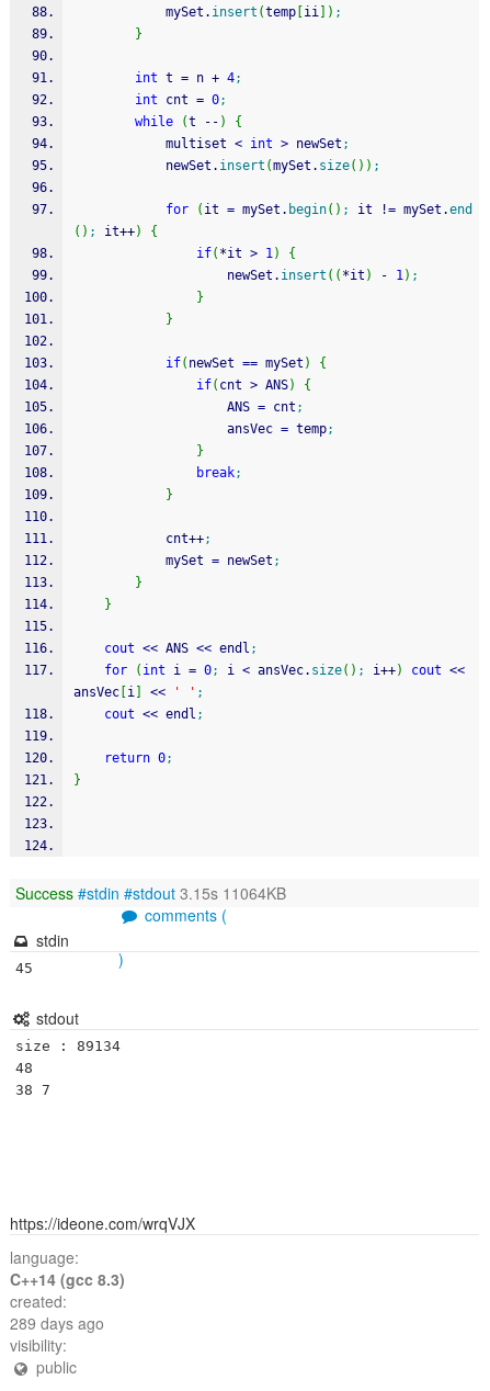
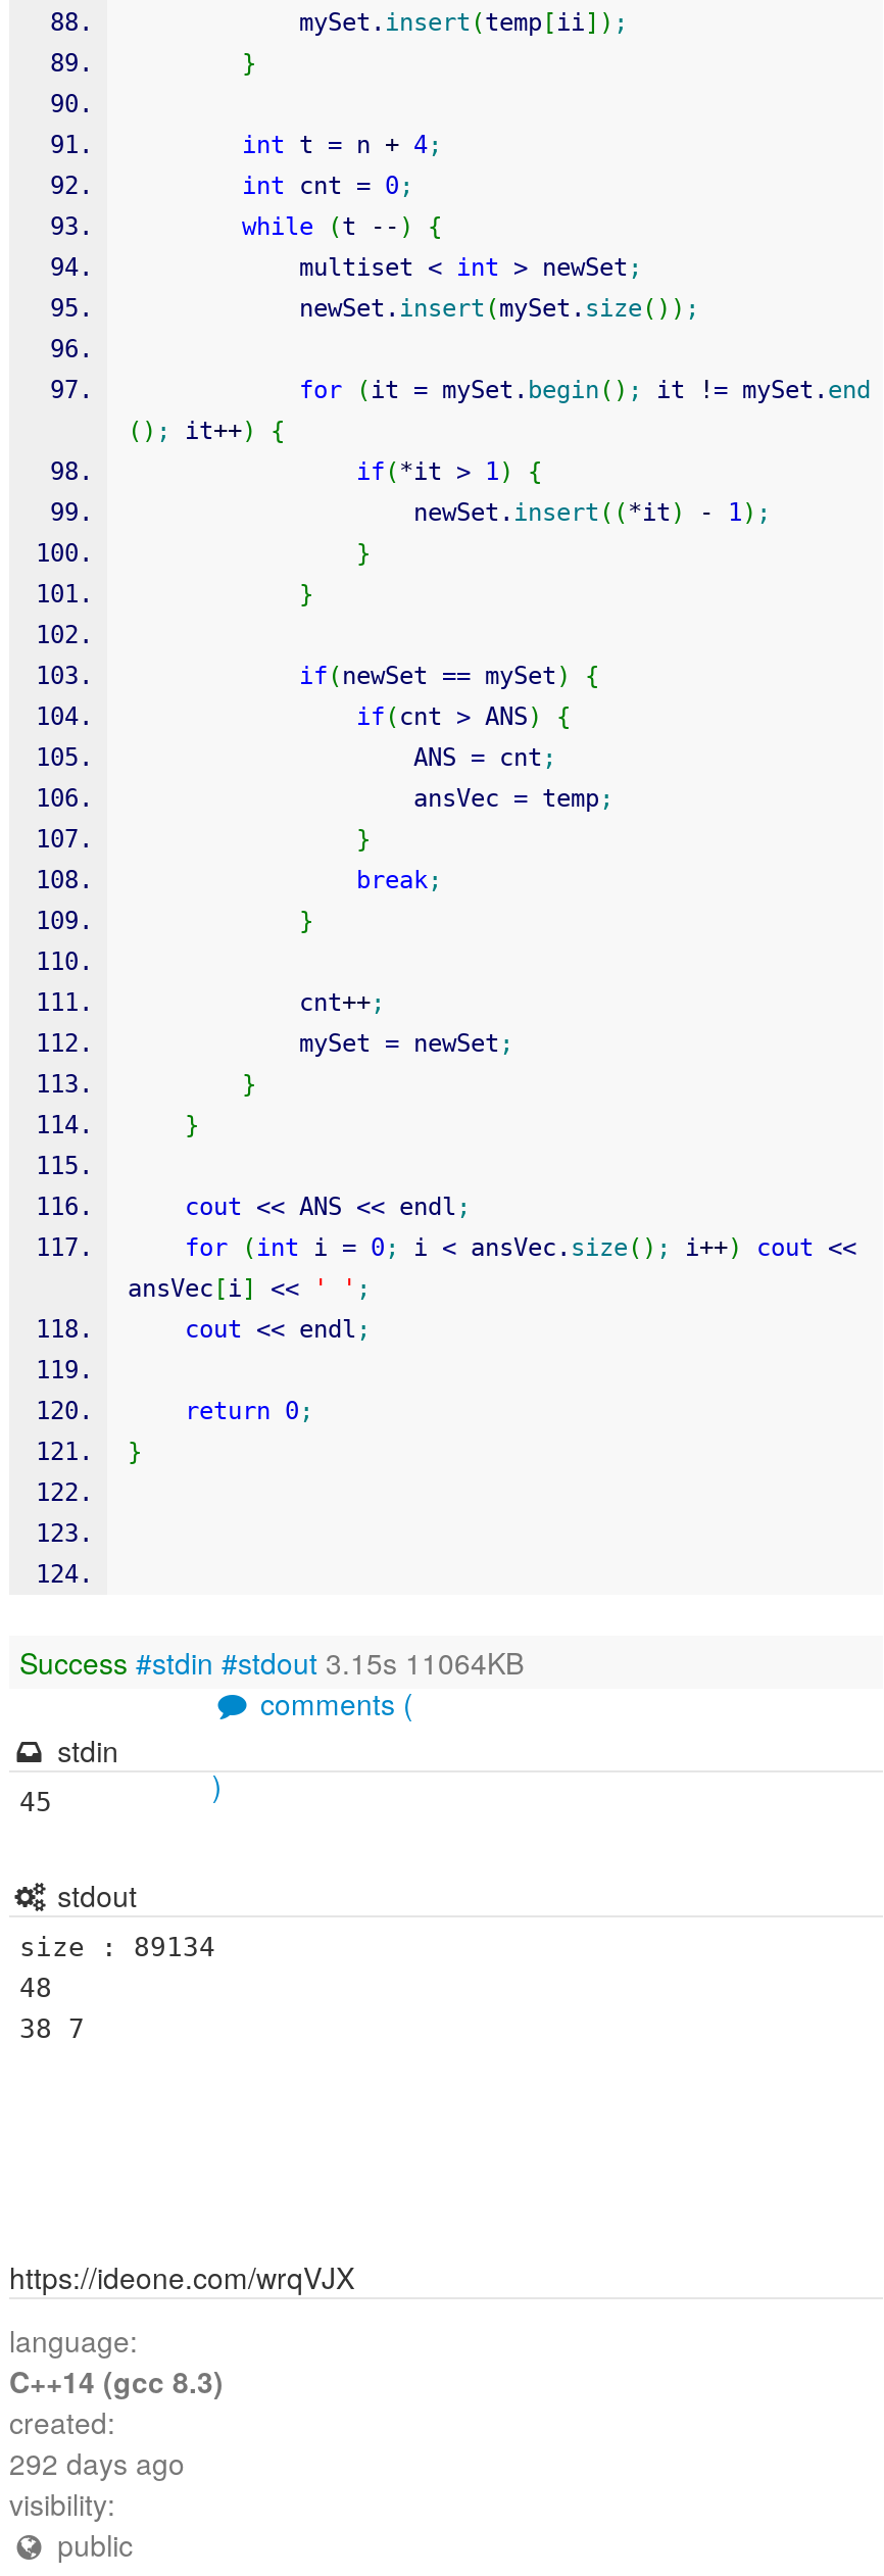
[10,1312,104,1334] 289 days ago -> [9,2442,185,2483] 292 days ago

